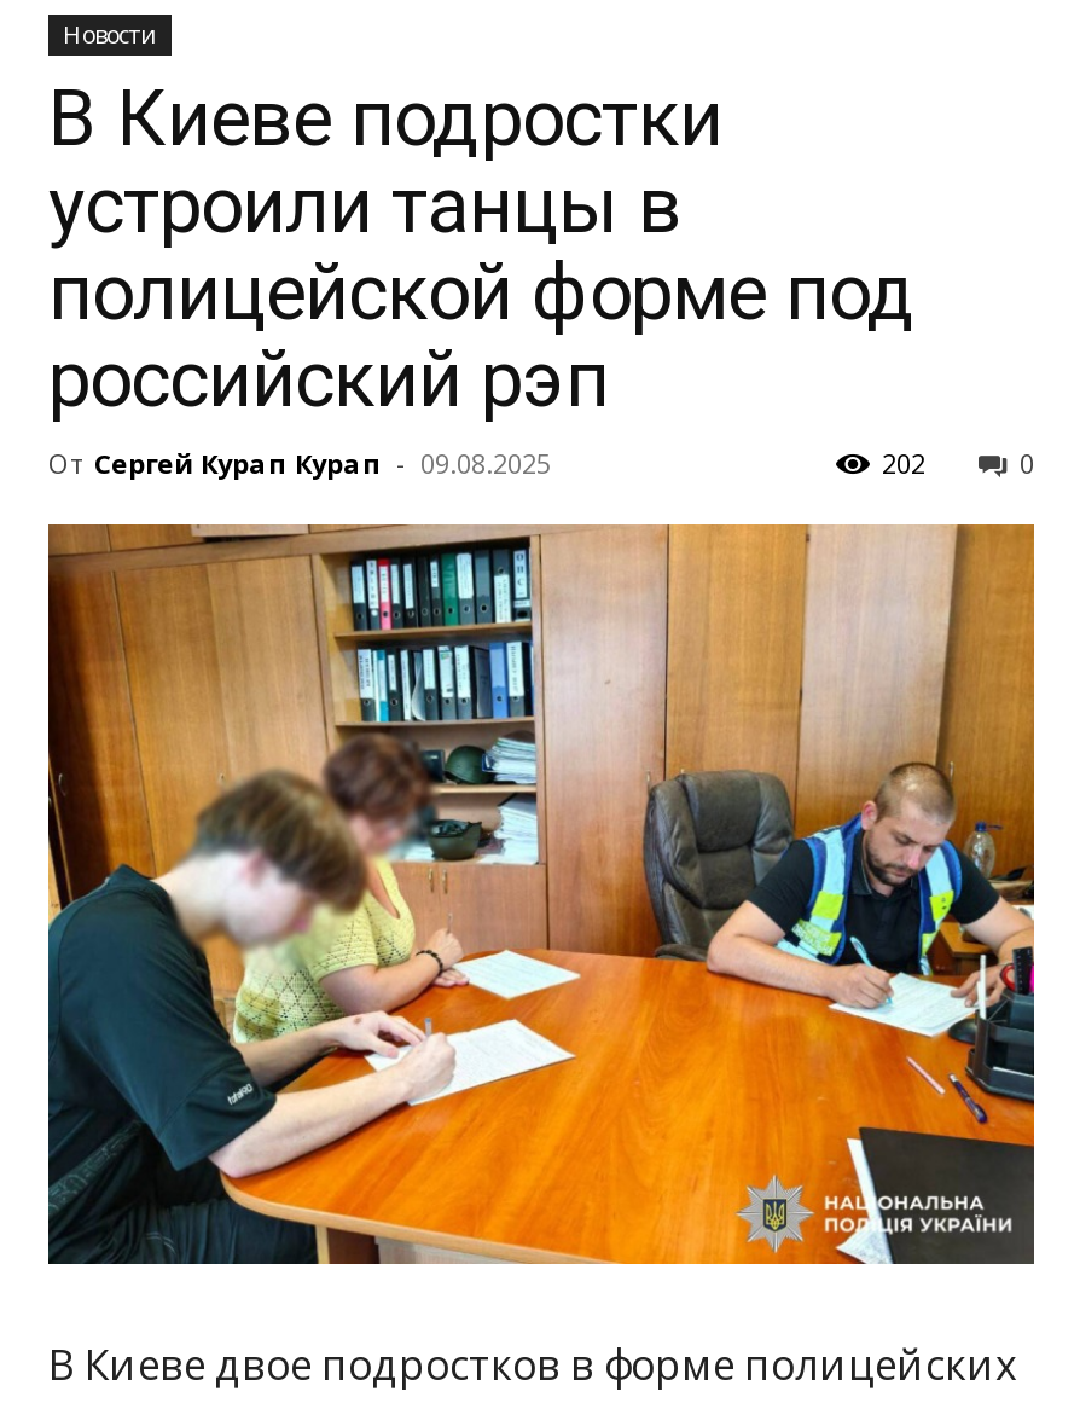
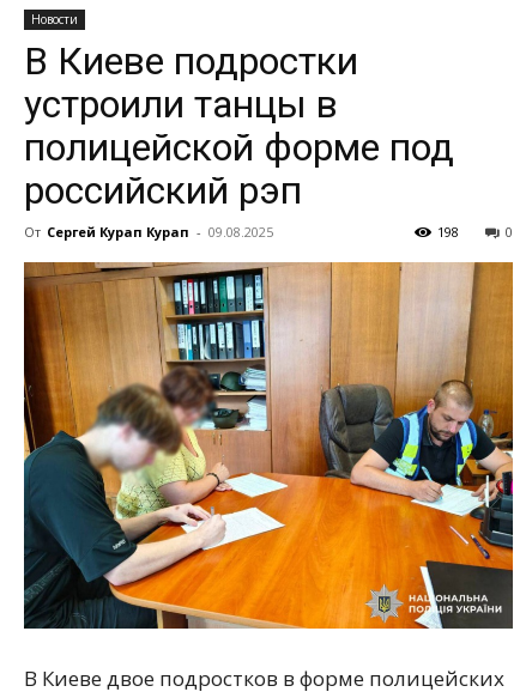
[882,445,925,481] 202 -> [437,223,459,241] 198

